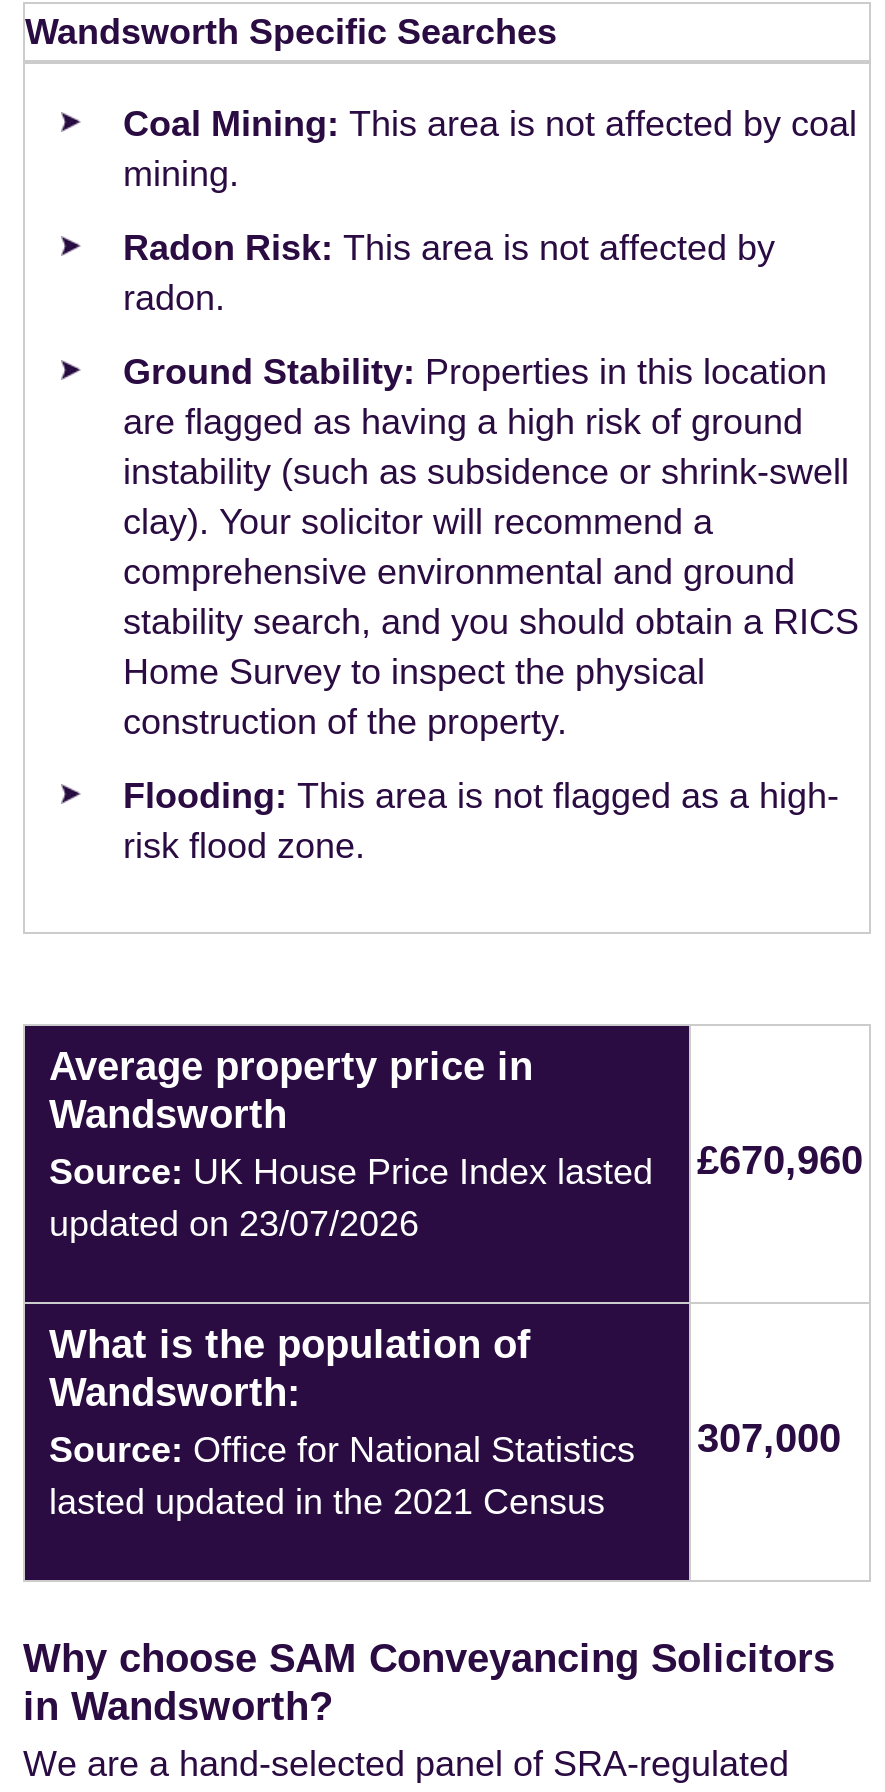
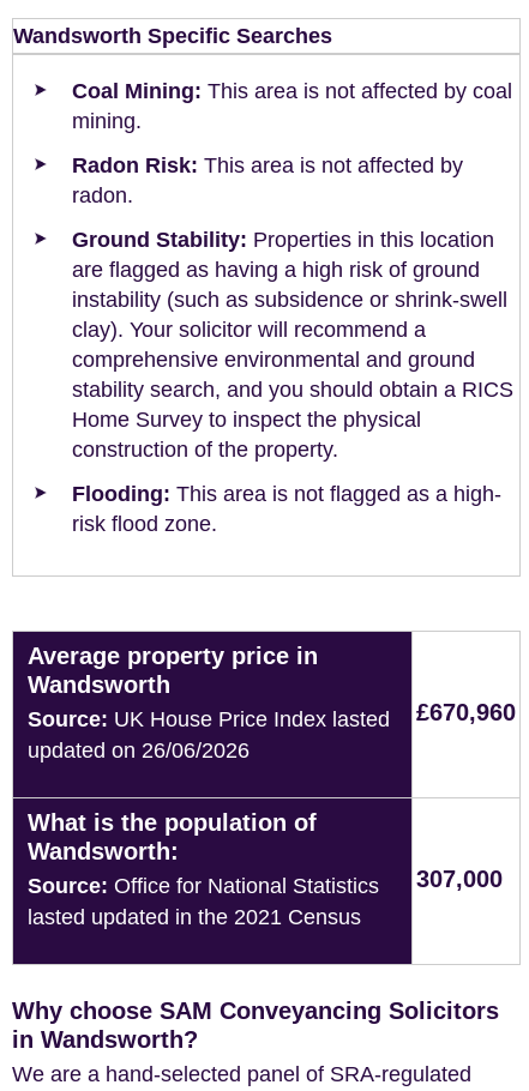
[49,1204,419,1244] updated on 23/07/2026 -> [28,739,250,763] updated on 26/06/2026

